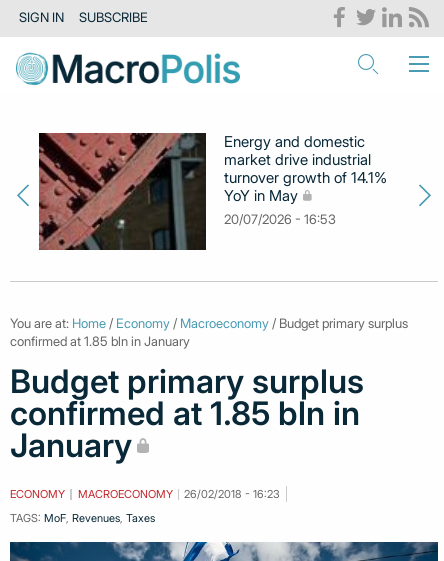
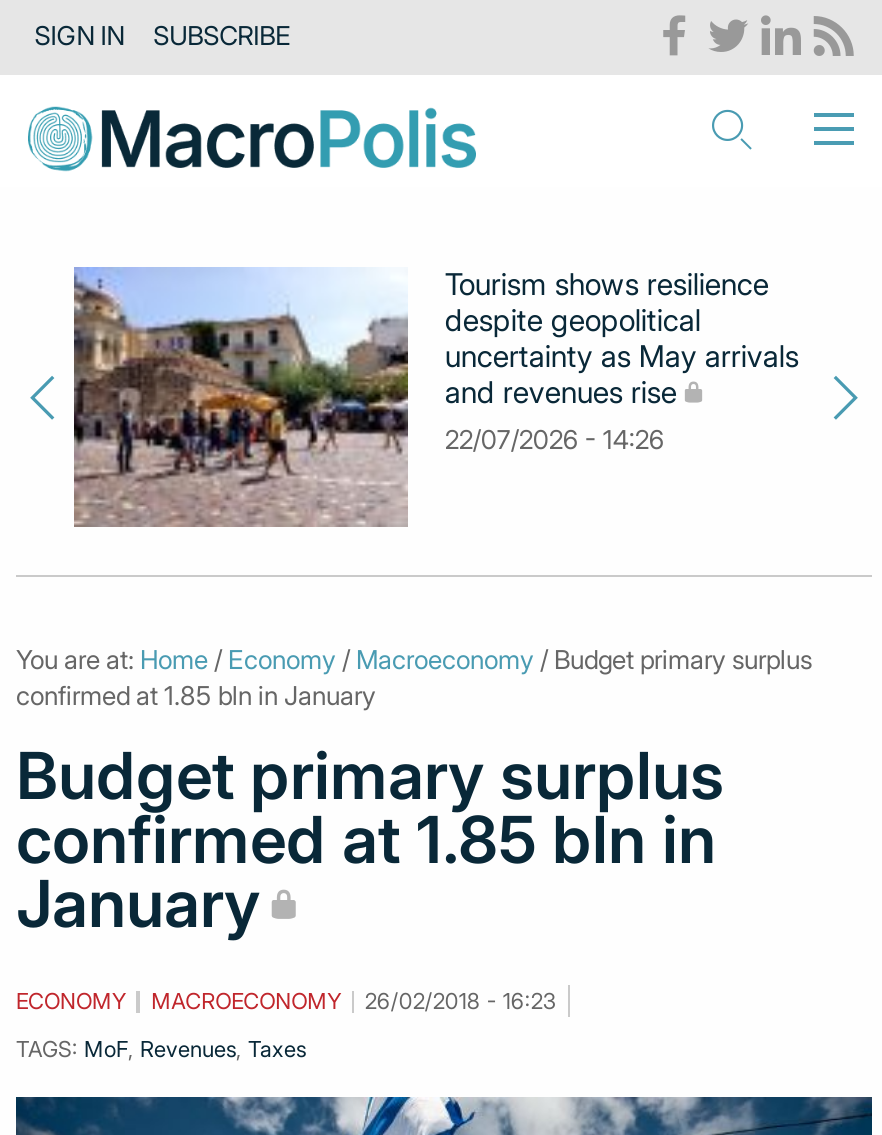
[38,132,387,257] [image] | Energy and domestic | market drive industrial | turnover growth of 14.1% | YoY in May | 20/07/2026 - 16:53 -> [72,265,799,529] [image] | Tourism shows resilience | despite geopolitical | uncertainty as May arrivals | and revenues rise | 22/07/2026 - 14:26

